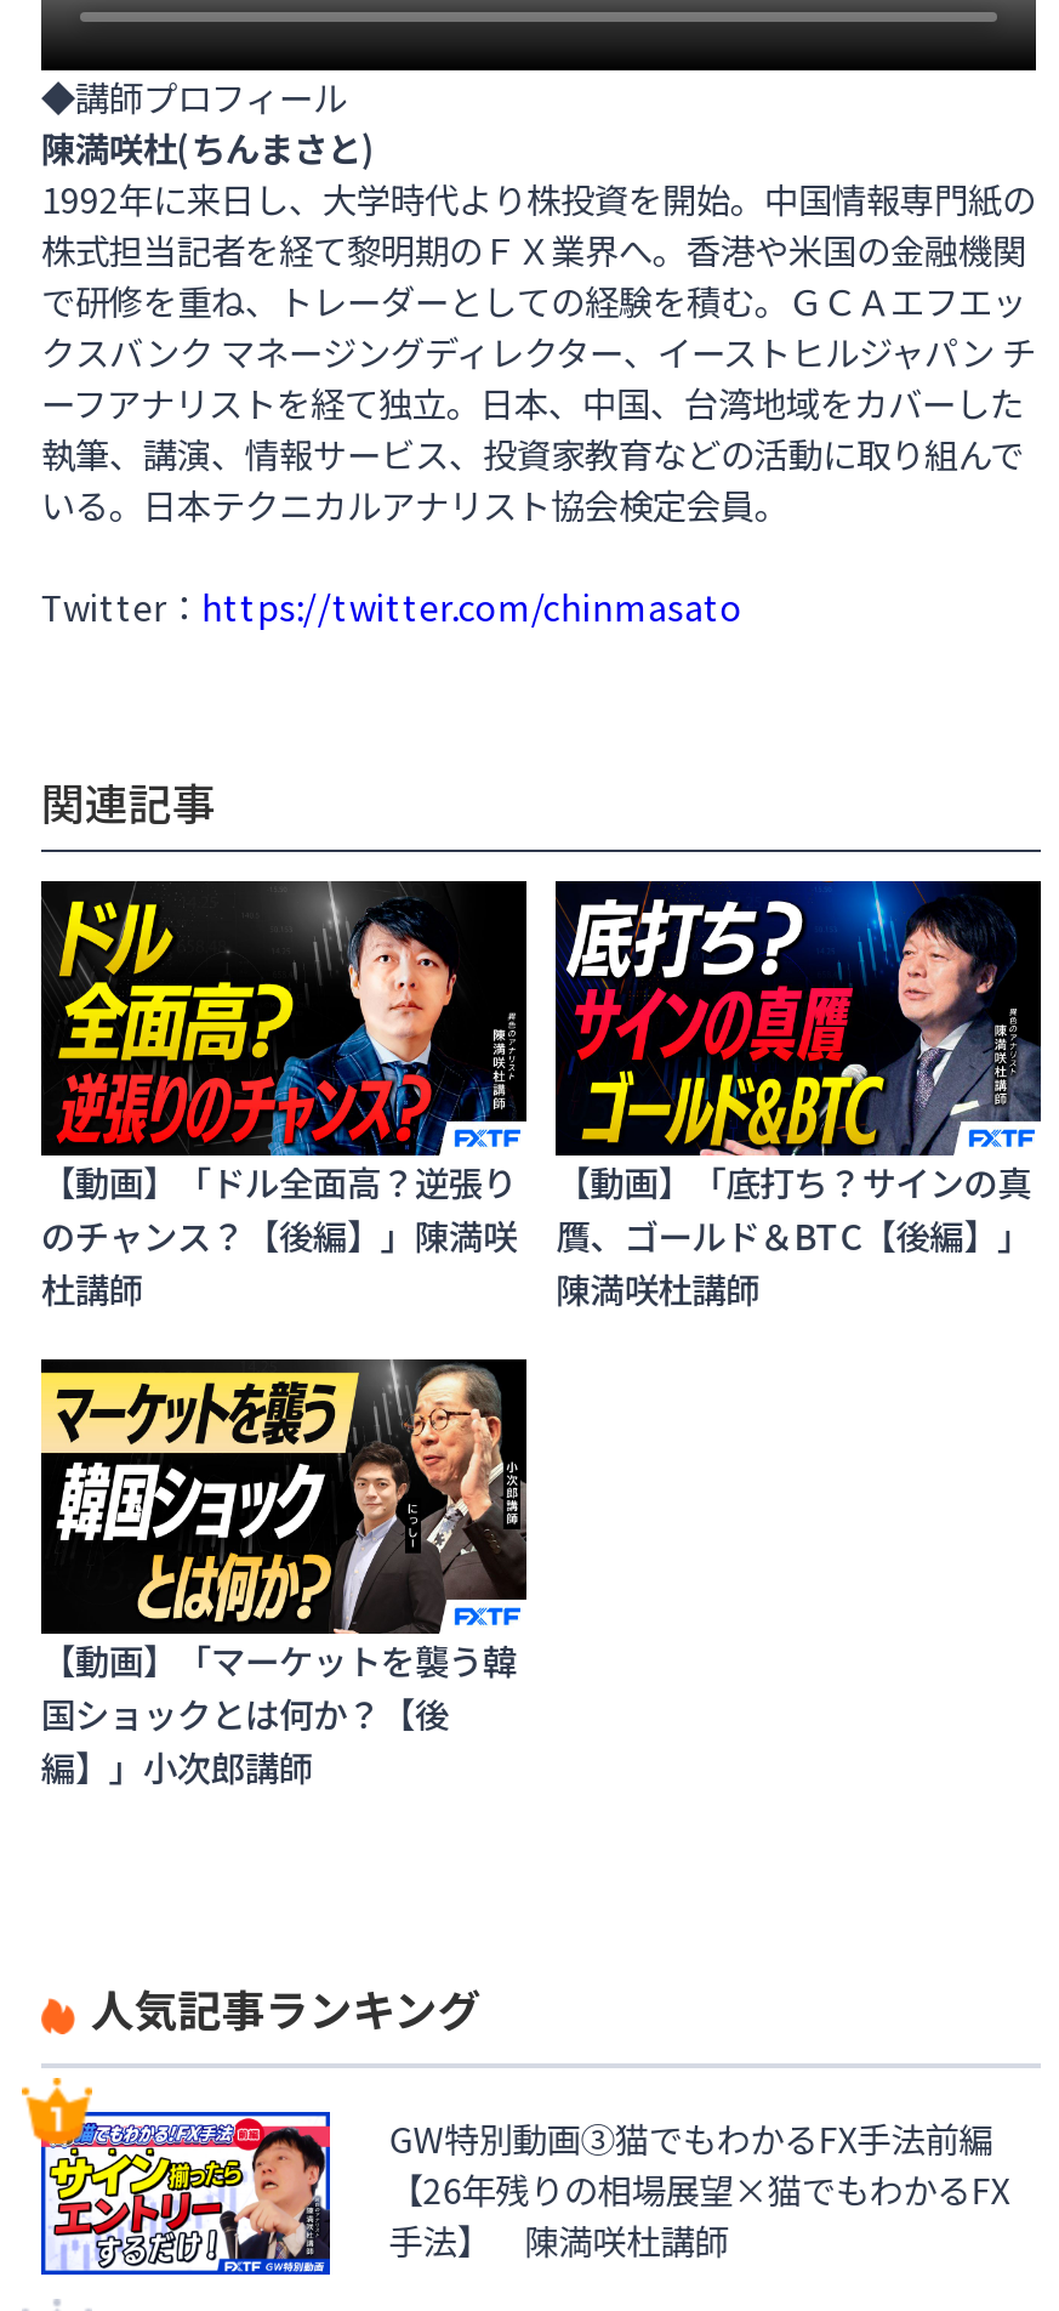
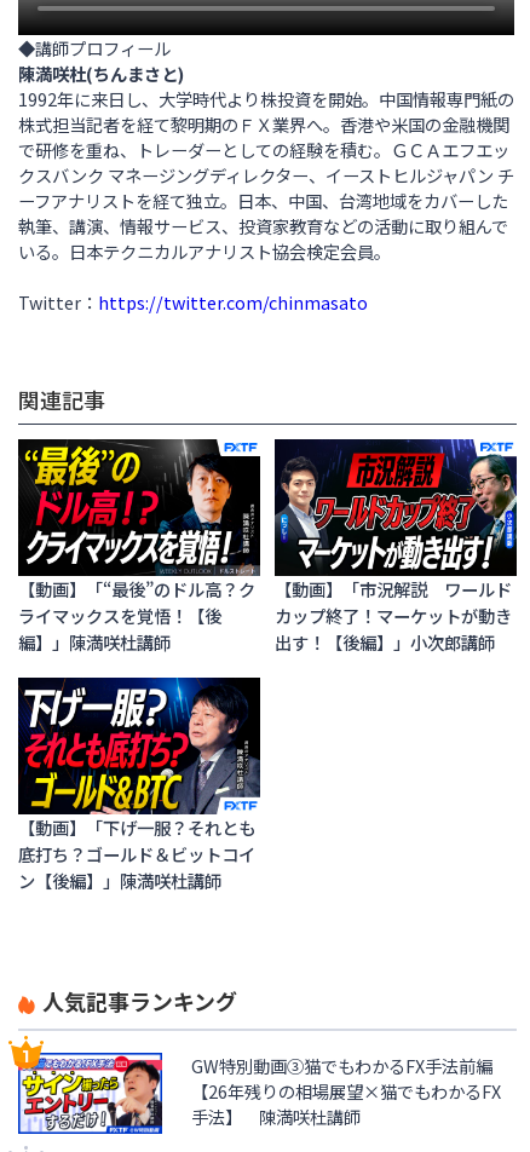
[41,879,529,1313] [image] | 【動画】「ドル全面高？逆張り | のチャンス？【後編】」陳満咲 | 杜講師 -> [18,439,261,655] [image] | 【動画】「“最後”のドル高？ク | ライマックスを覚悟！【後 | 編】」陳満咲杜講師
[556,879,1043,1313] [image] | 【動画】「底打ち？サインの真 | 贋、ゴールド＆BTC【後編】」 | 陳満咲杜講師 -> [275,438,518,655] [image] | 【動画】「市況解説 ワールド | カップ終了！マーケットが動き | 出す！【後編】」小次郎講師
[39,1357,529,1791] [image] | 【動画】「マーケットを襲う韓 | 国ショックとは何か？【後 | 編】」小次郎講師 -> [17,676,261,893] [image] | 【動画】「下げ一服？それとも | 底打ち？ゴールド＆ビットコイ | ン【後編】」陳満咲杜講師

